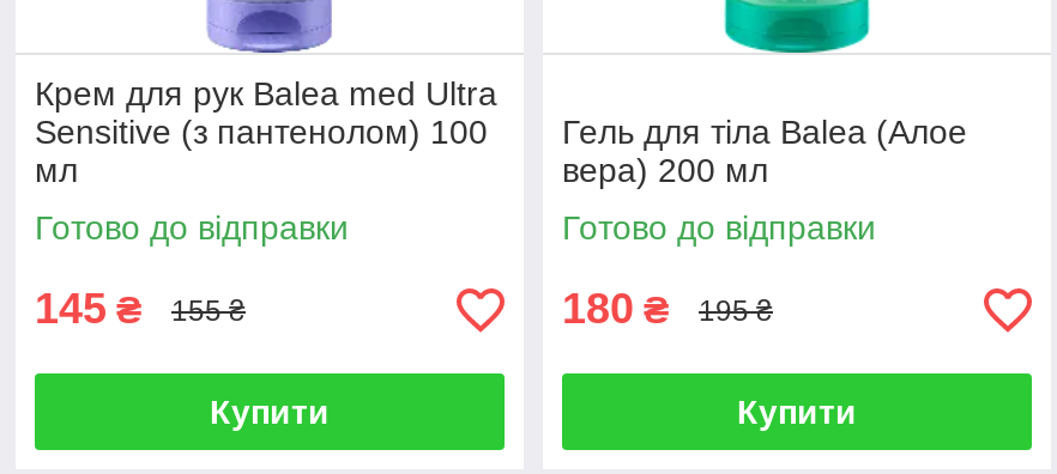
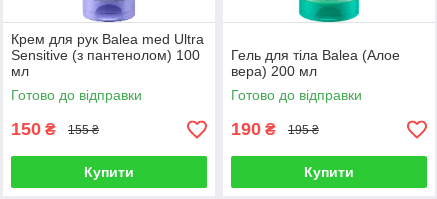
[35,285,143,333] 145 ₴ -> [11,119,56,139] 150 ₴
[562,285,670,333] 180 ₴ -> [231,119,276,139] 190 ₴

